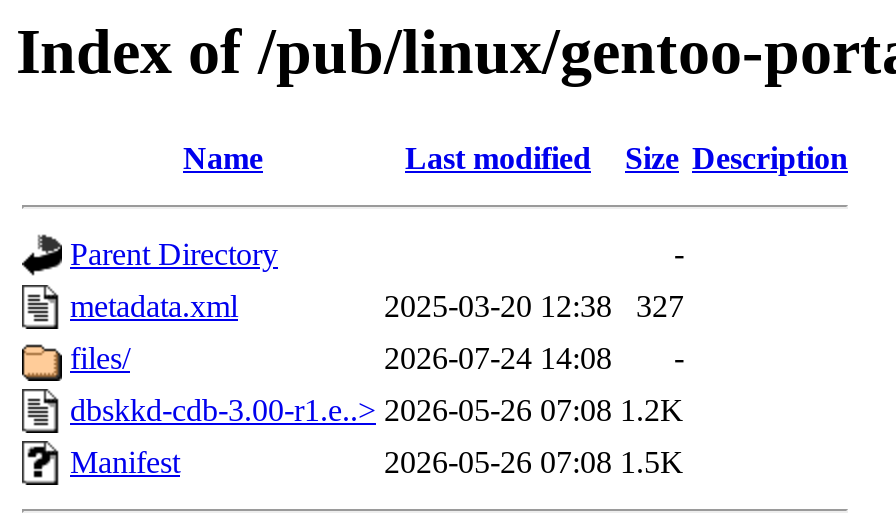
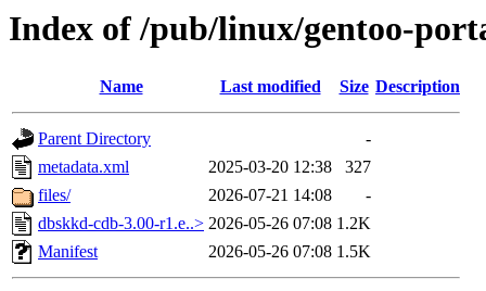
[384,342,612,376] 2026-07-24 14:08 -> [208,186,332,205] 2026-07-21 14:08

